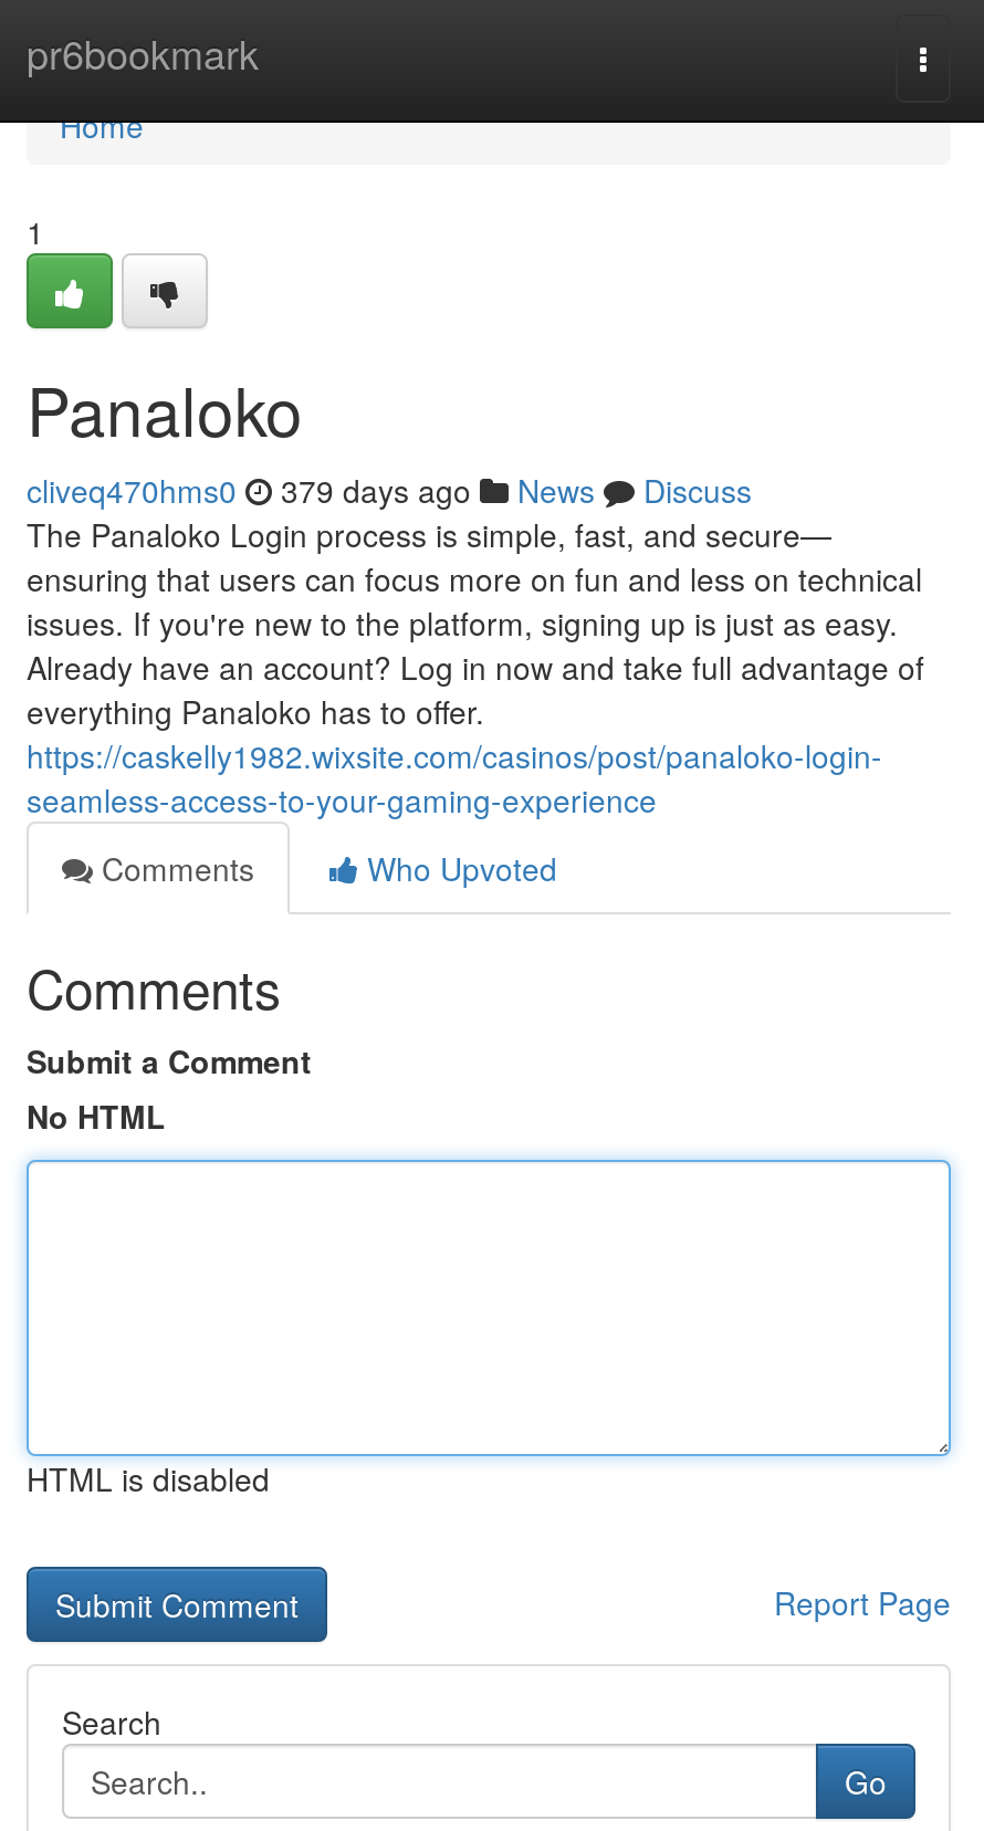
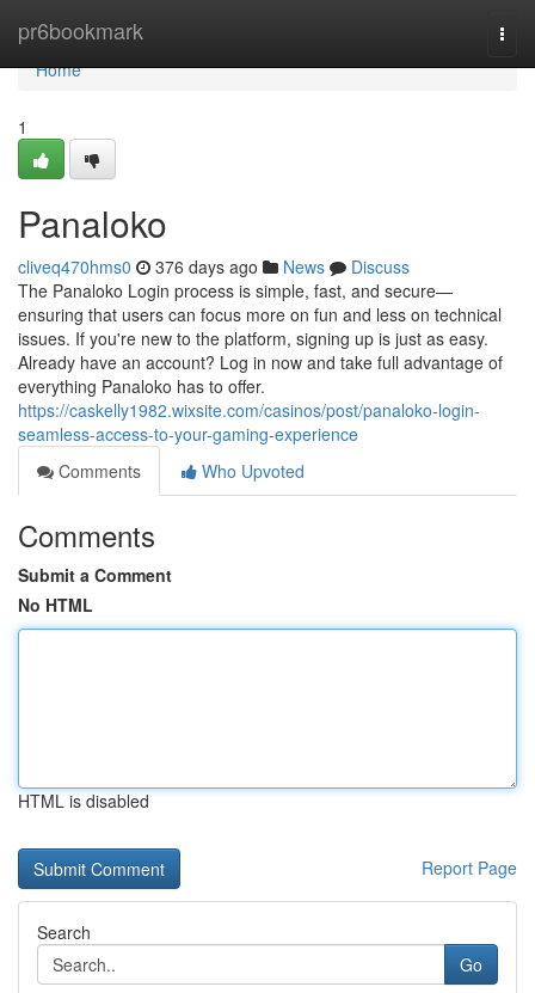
[27,468,752,512] cliveq470hms0 379 days ago News Discuss -> [18,255,410,278] cliveq470hms0 376 days ago News Discuss

